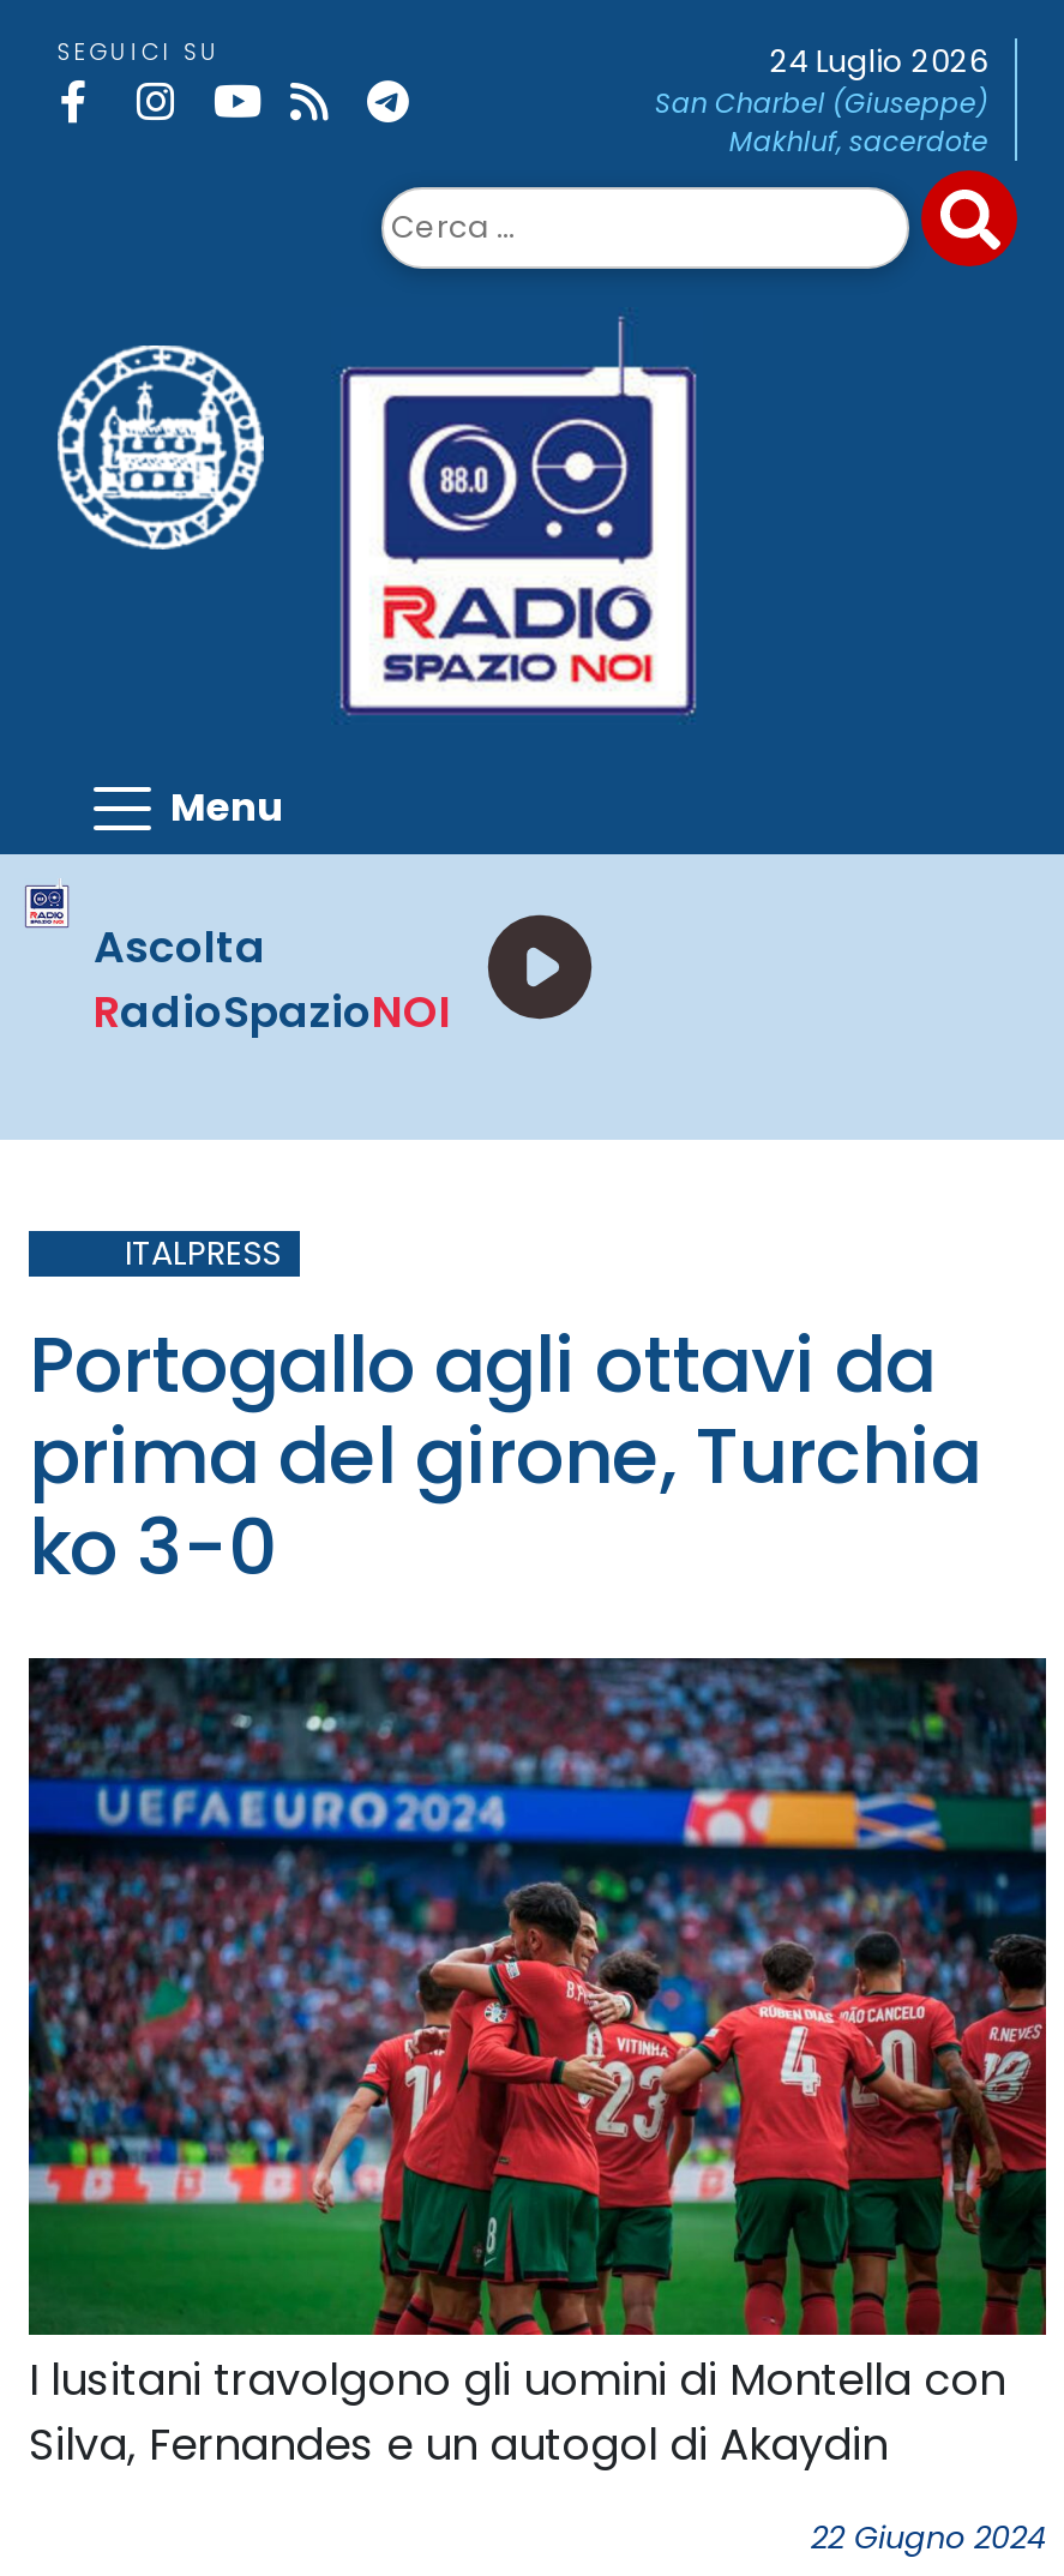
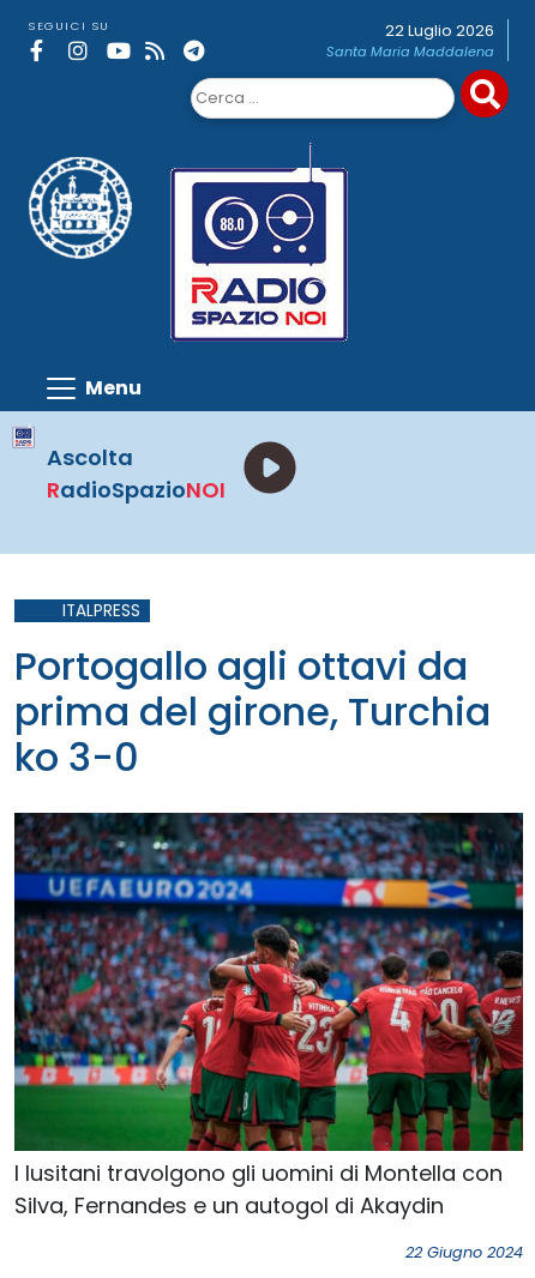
[654,41,988,161] 24 Luglio 2026 | San Charbel (Giuseppe) | Makhluf, sacerdote -> [326,20,494,61] 22 Luglio 2026 | Santa Maria Maddalena

